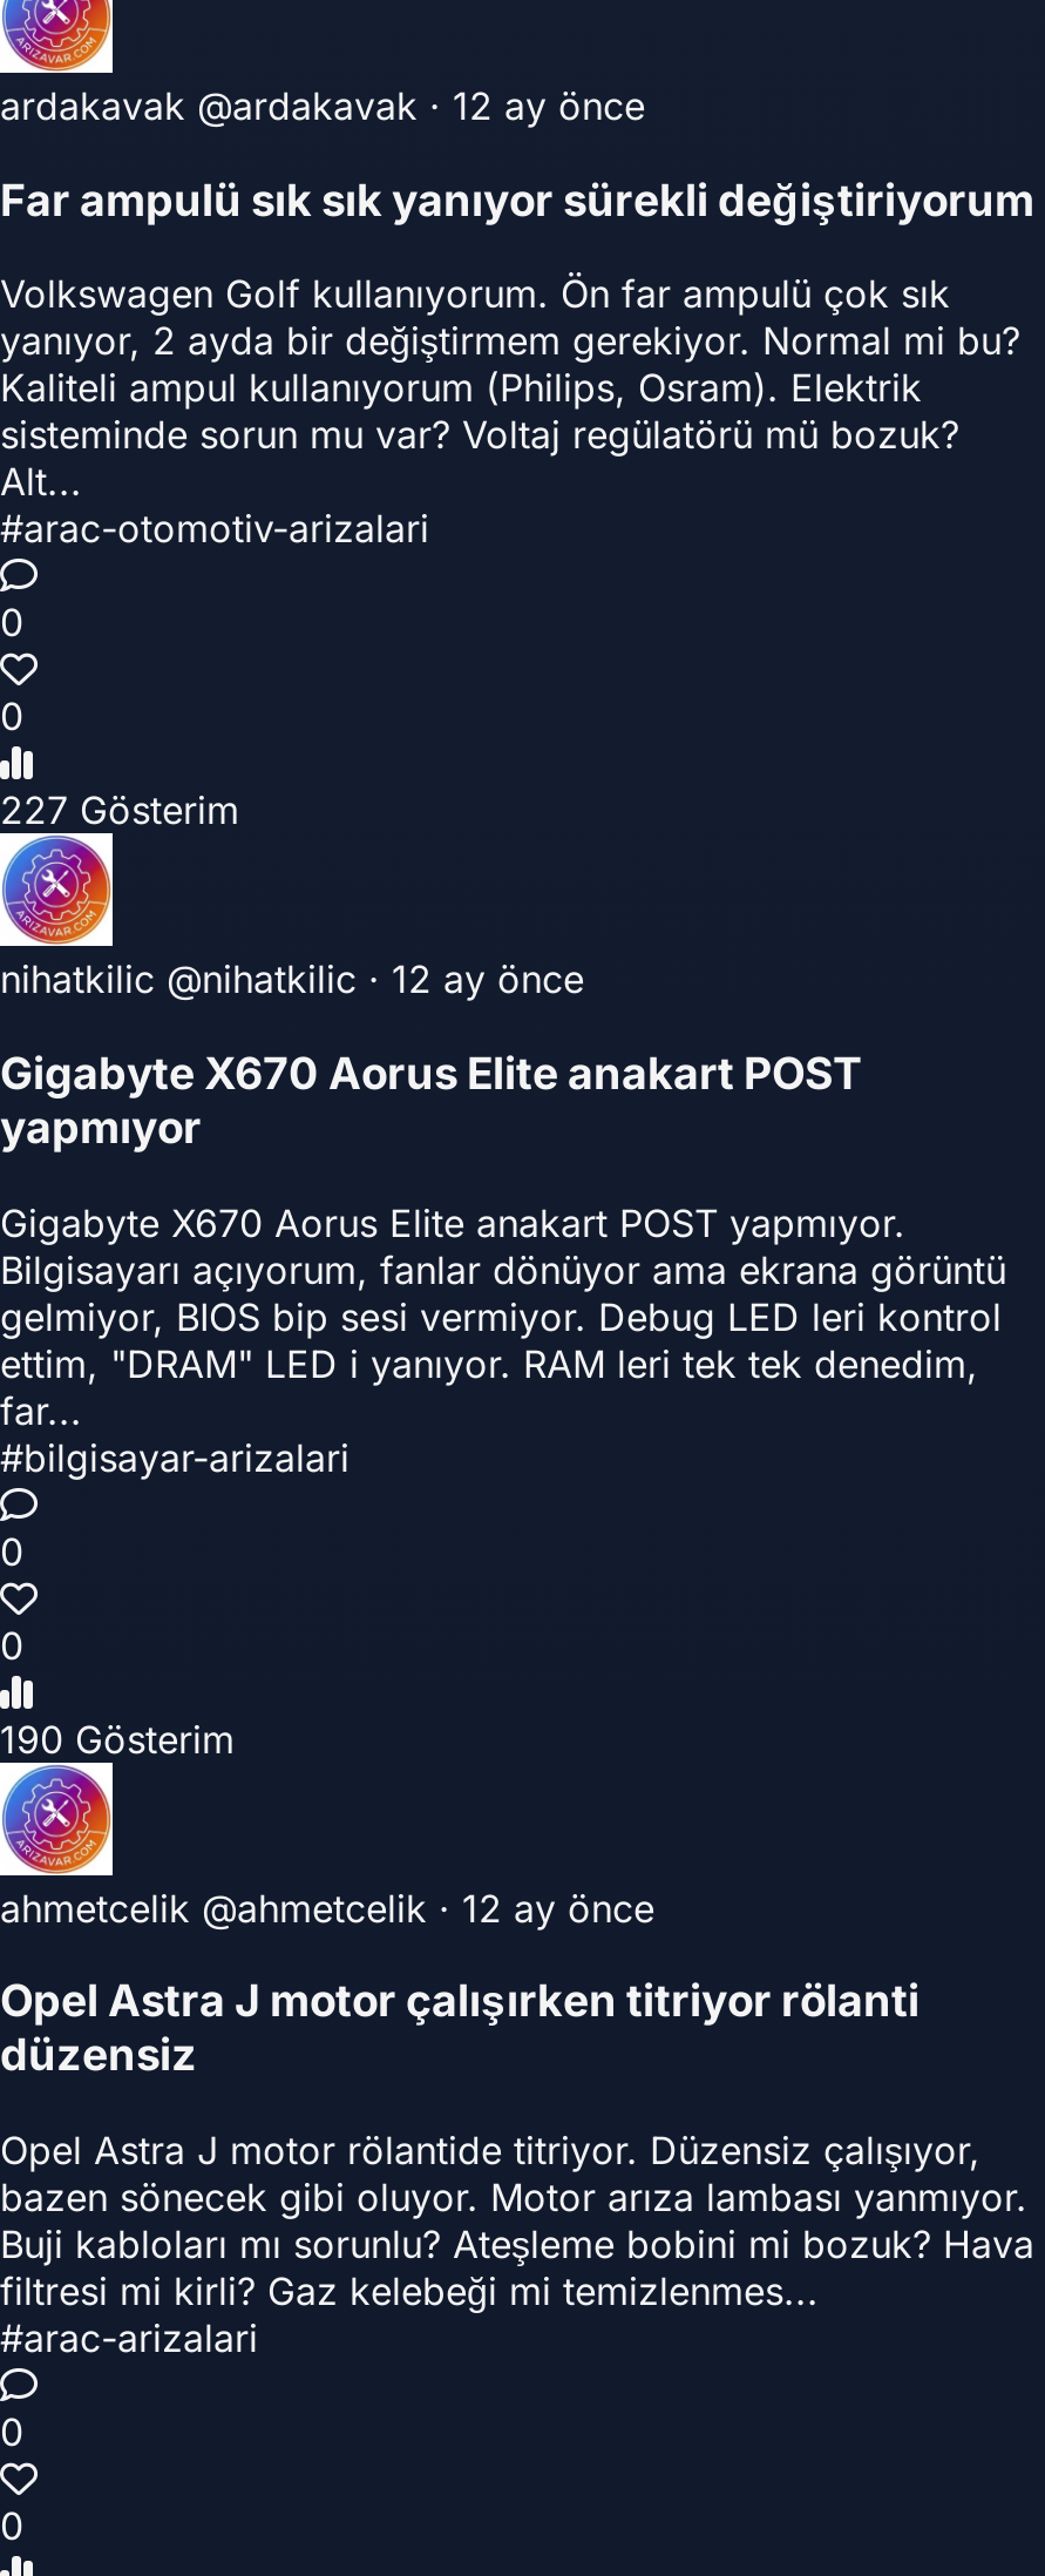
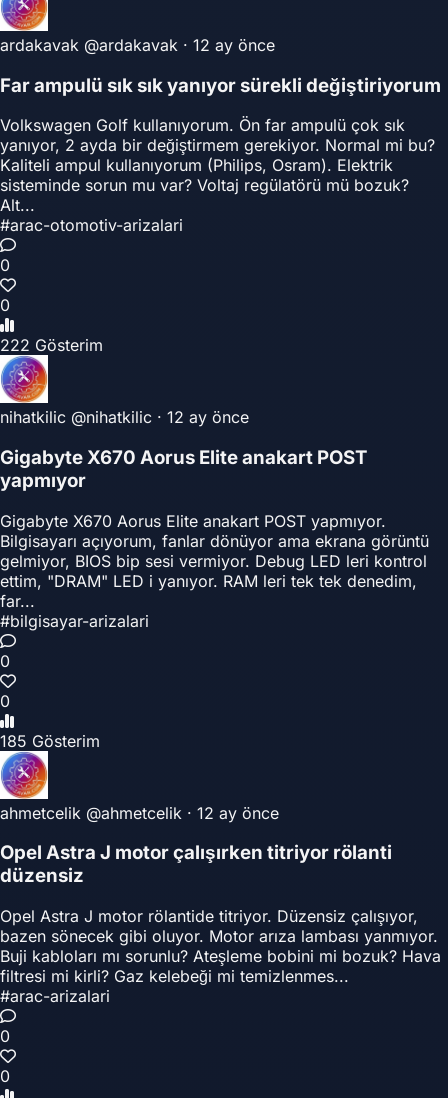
[0,787,239,834] 227 Gösterim -> [0,335,103,355] 222 Gösterim
[0,1715,235,1762] 190 Gösterim -> [0,731,100,751] 185 Gösterim

